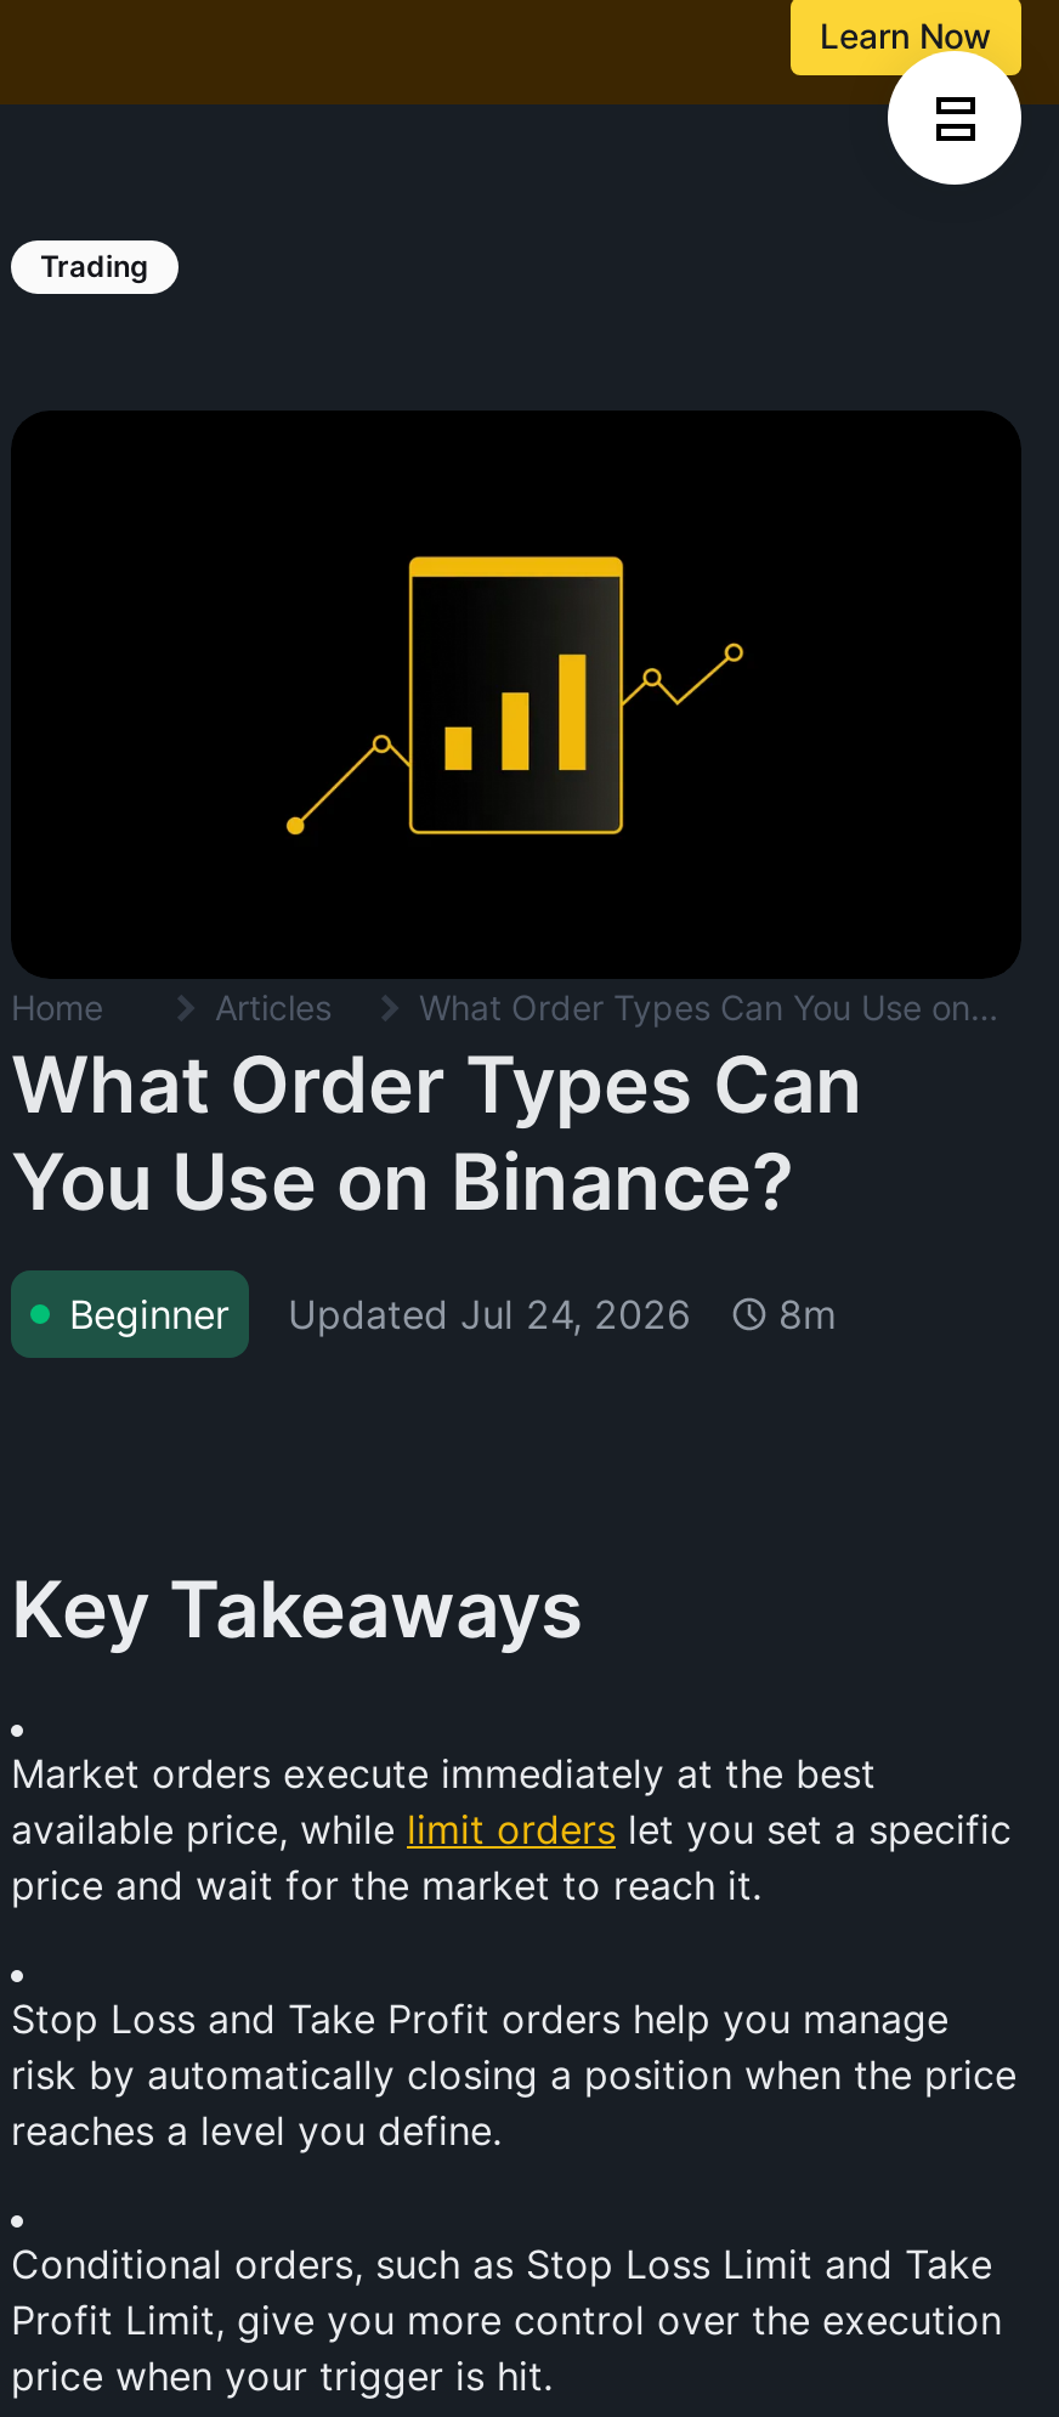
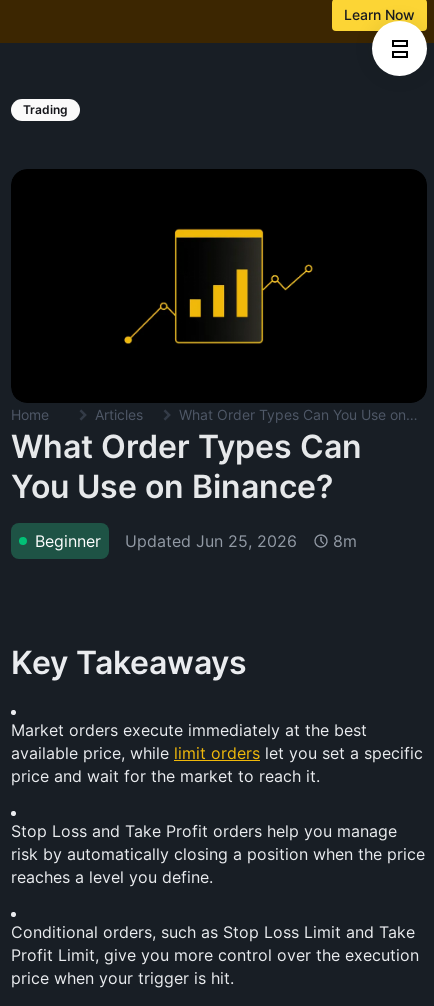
[69,1289,837,1338] Beginner Updated Jul 24, 2026 8m -> [35,530,357,551] Beginner Updated Jun 25, 2026 8m

